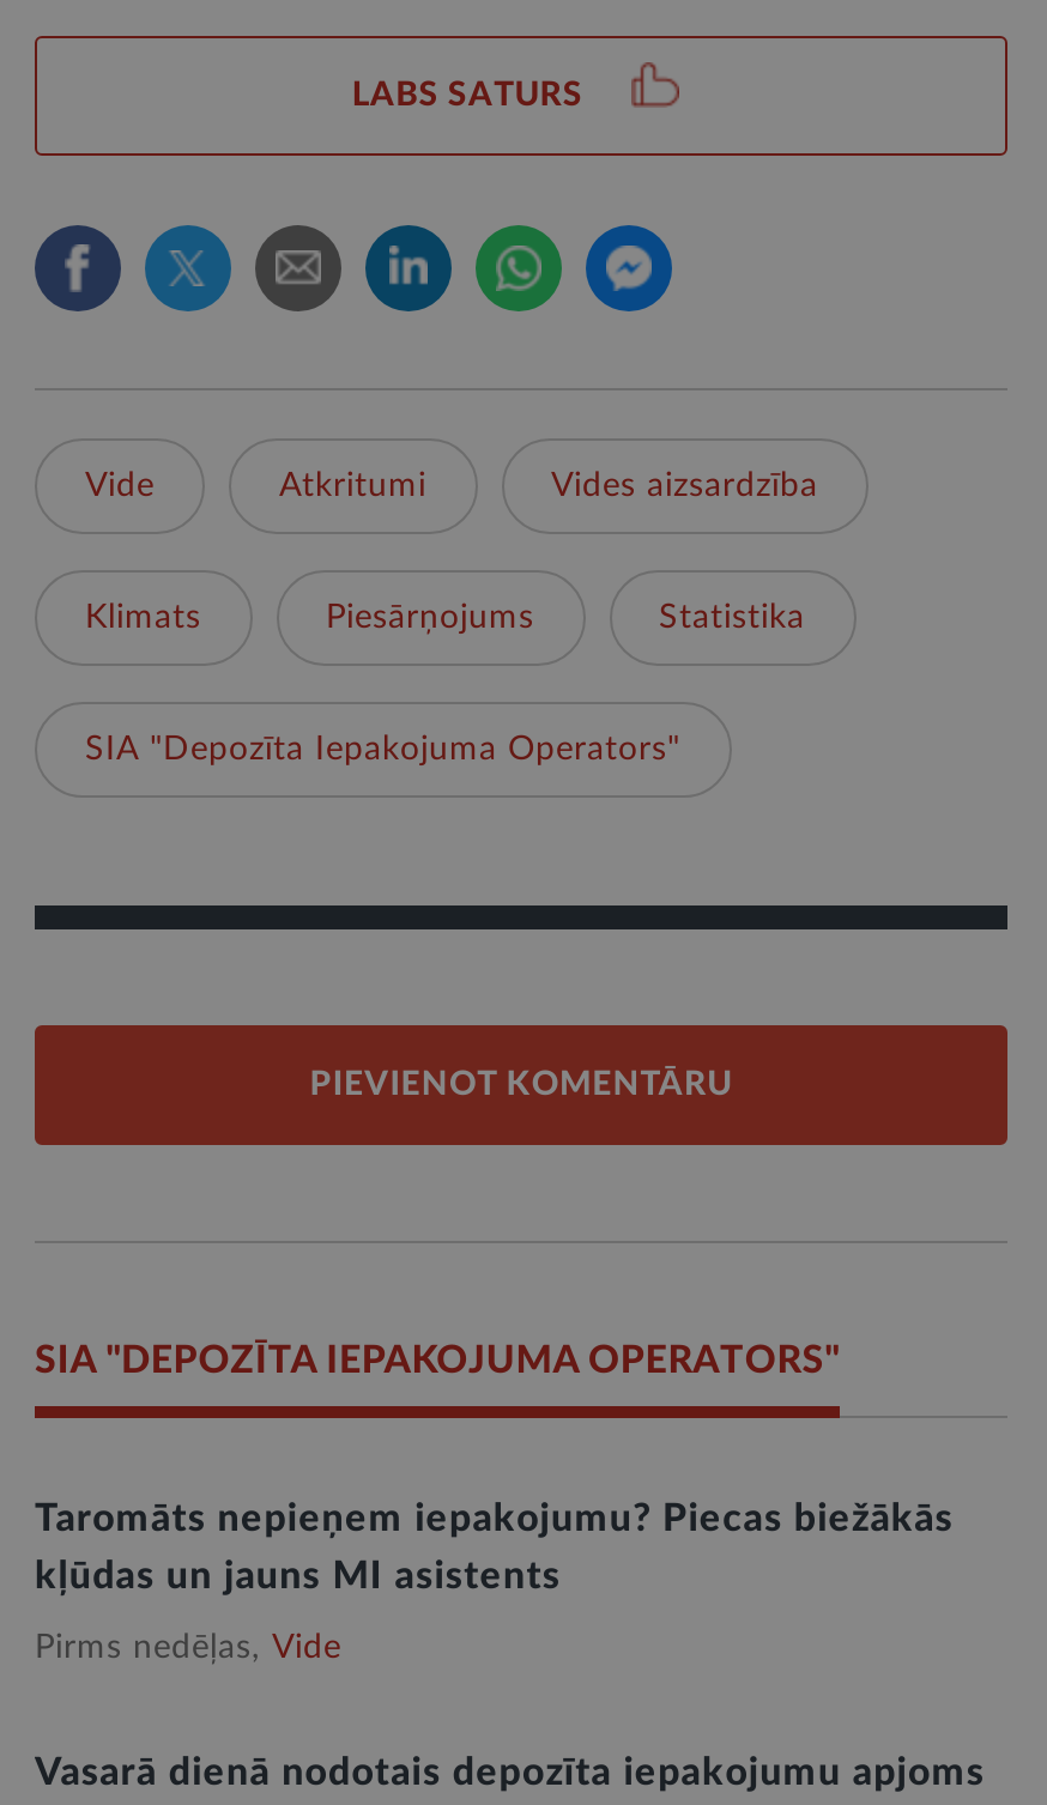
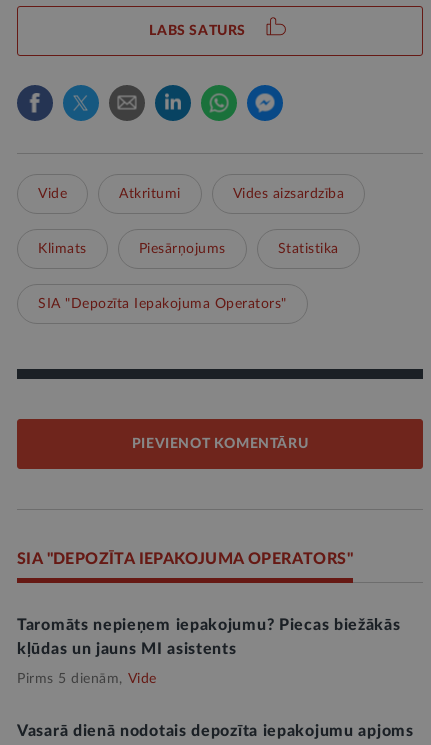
[35,1631,341,1664] Pirms nedēļas, Vide -> [17,672,156,686] Pirms 5 dienām, Vide

